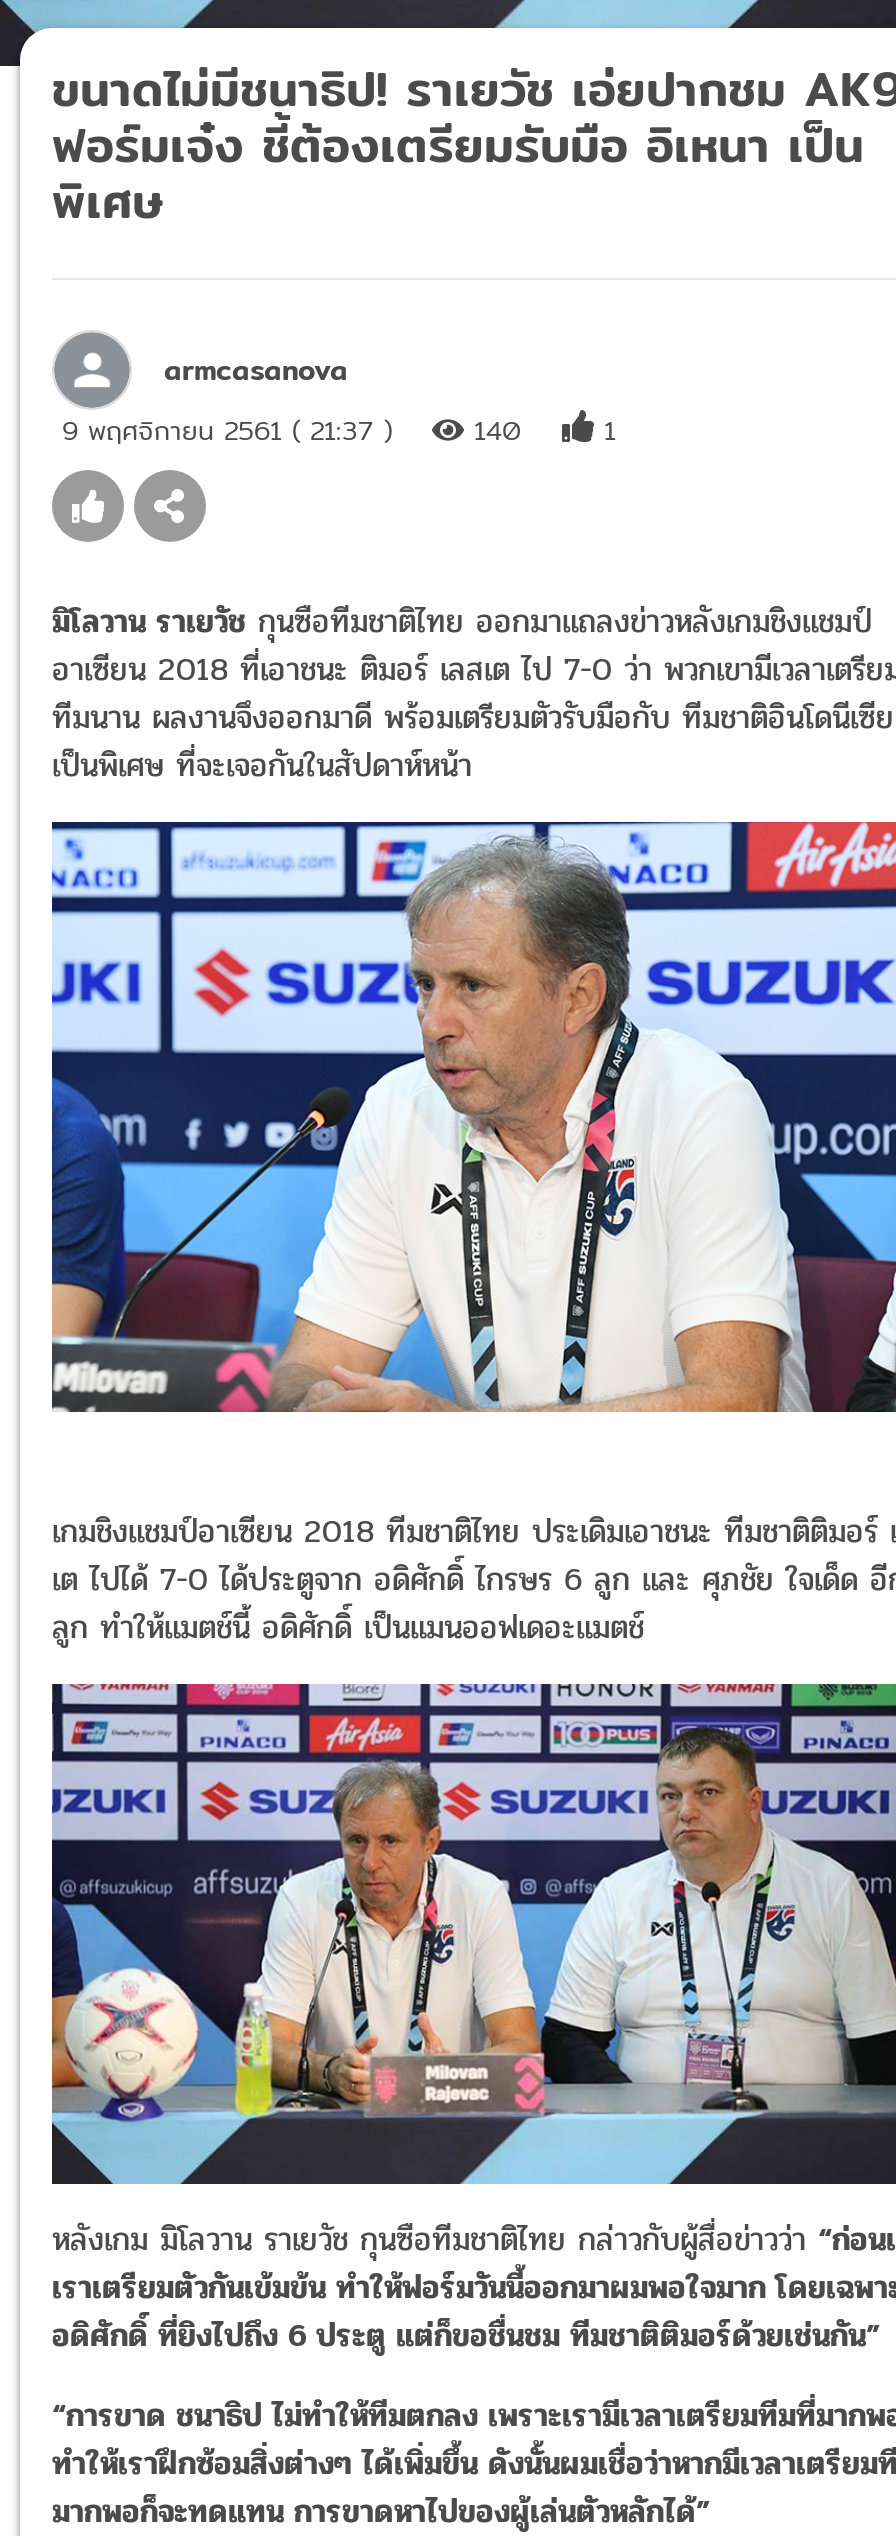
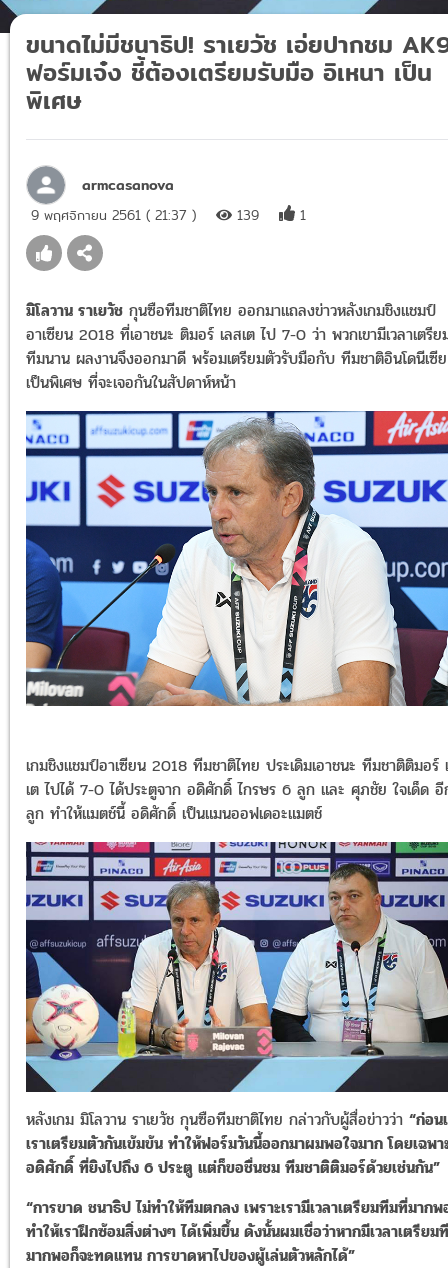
[474,410,522,450] 140 -> [237,205,259,225] 139

